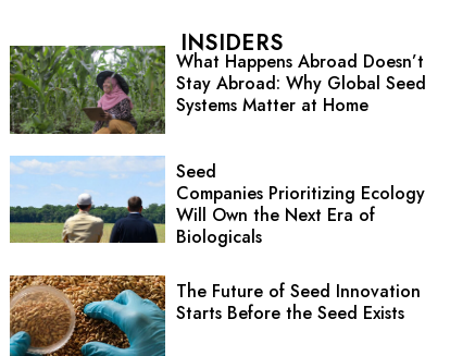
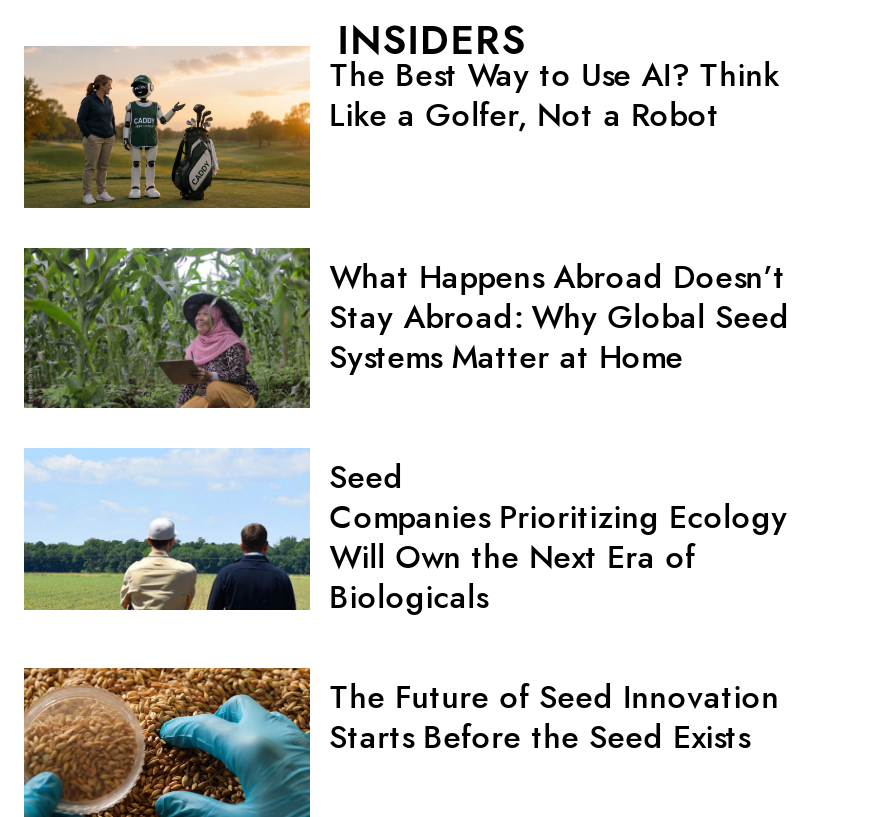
none -> [24,46,780,208] [image] | The Best Way to Use AI? Think | Like a Golfer, Not a Robot

